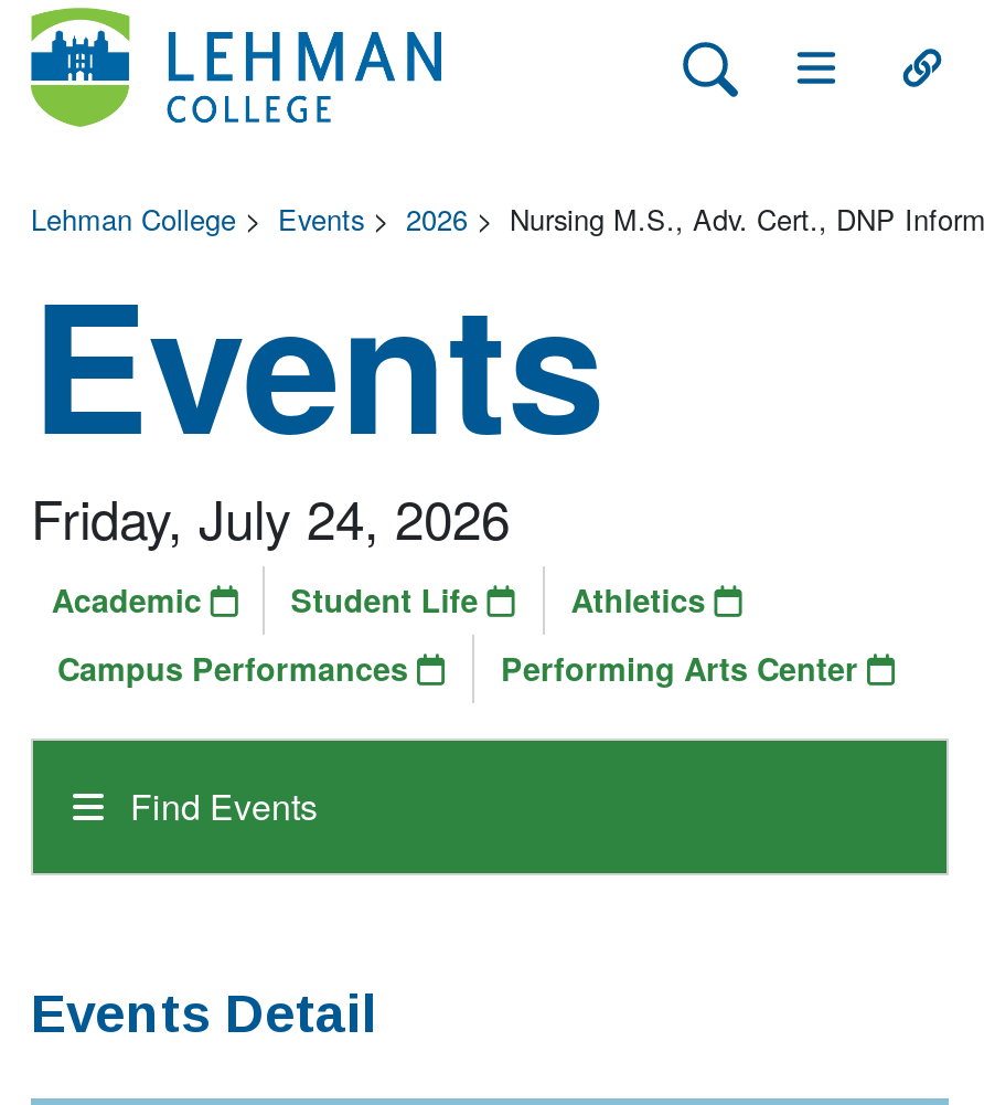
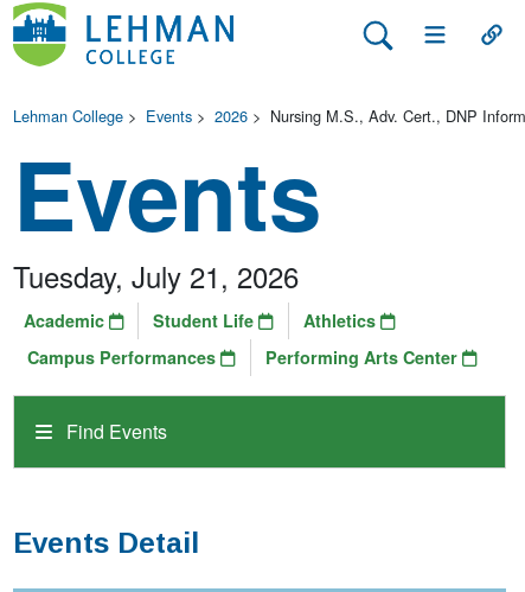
[31,478,510,555] Friday, July 24, 2026 -> [13,255,299,297] Tuesday, July 21, 2026

